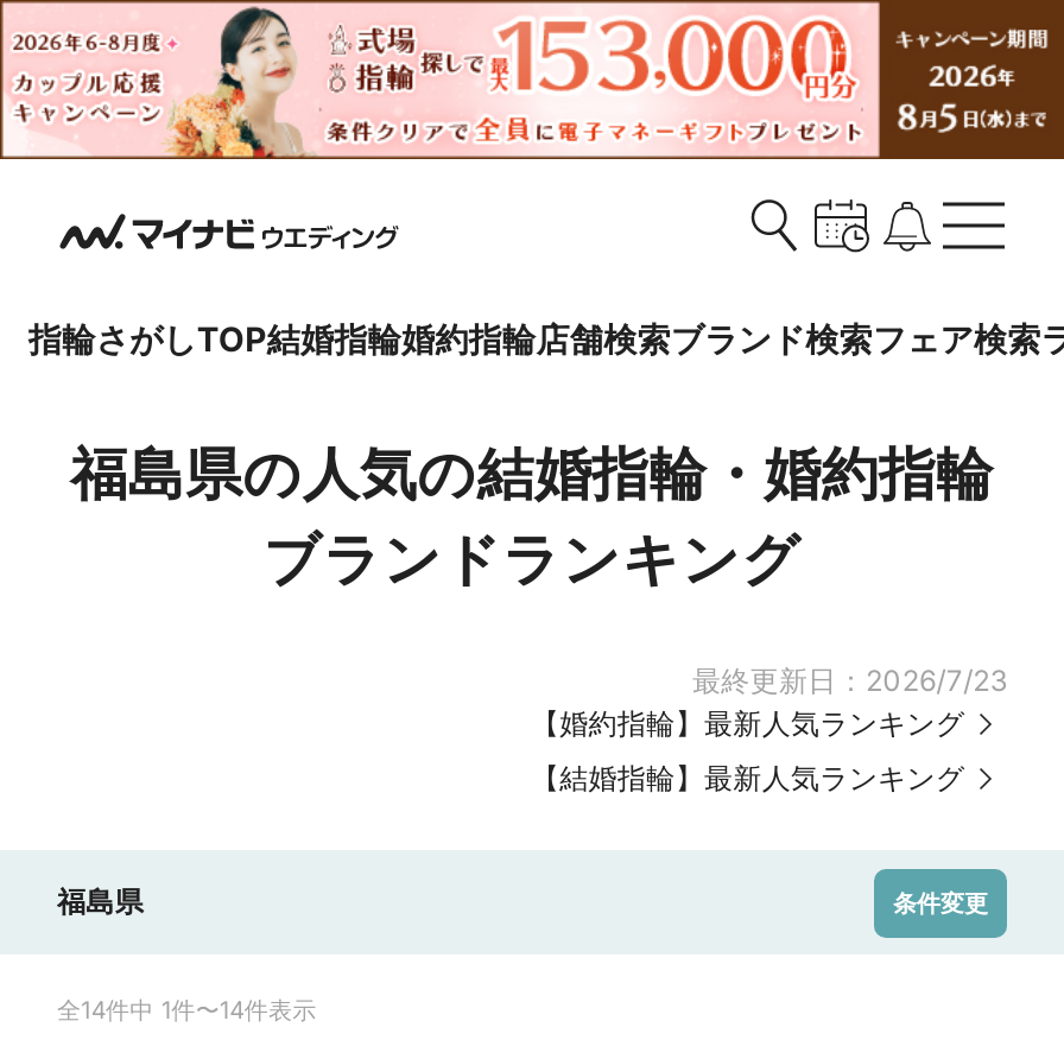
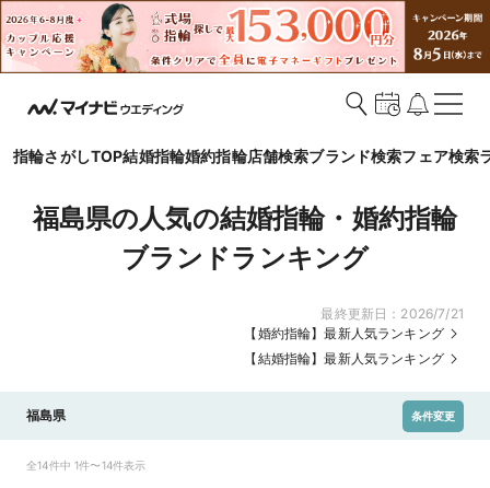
[692,663,1007,699] 最終更新日：2026/7/23 -> [321,305,464,322] 最終更新日：2026/7/21

